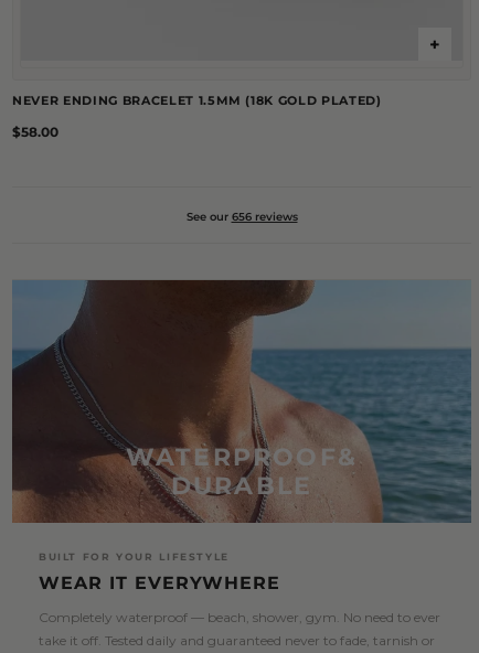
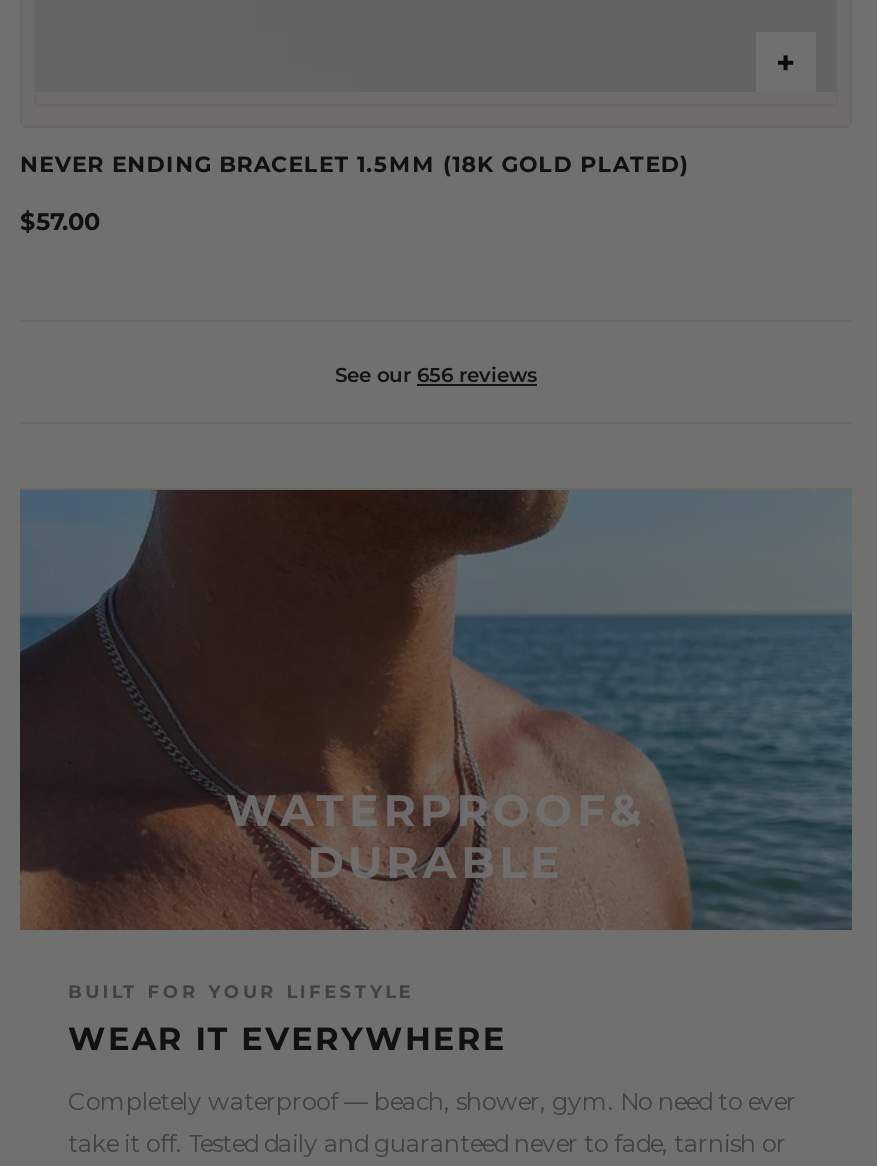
[12,124,58,140] $58.00 -> [20,206,100,236] $57.00

